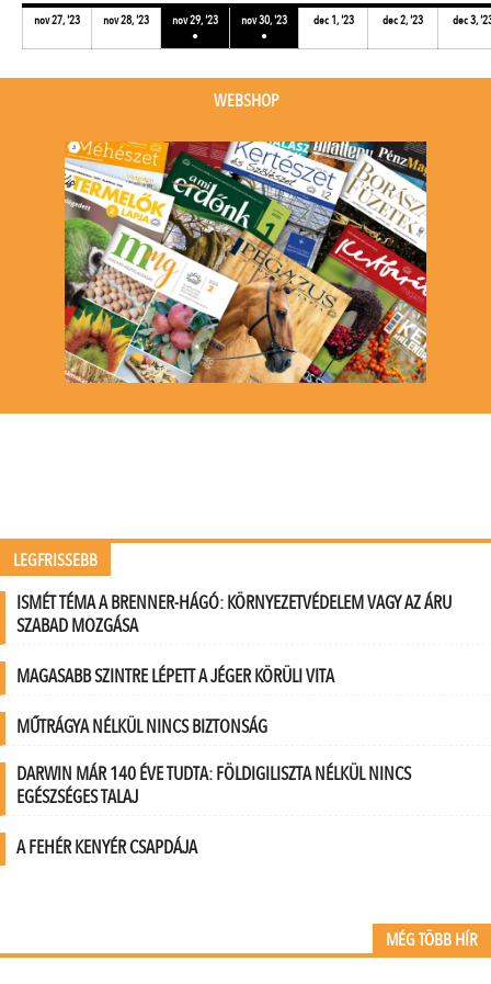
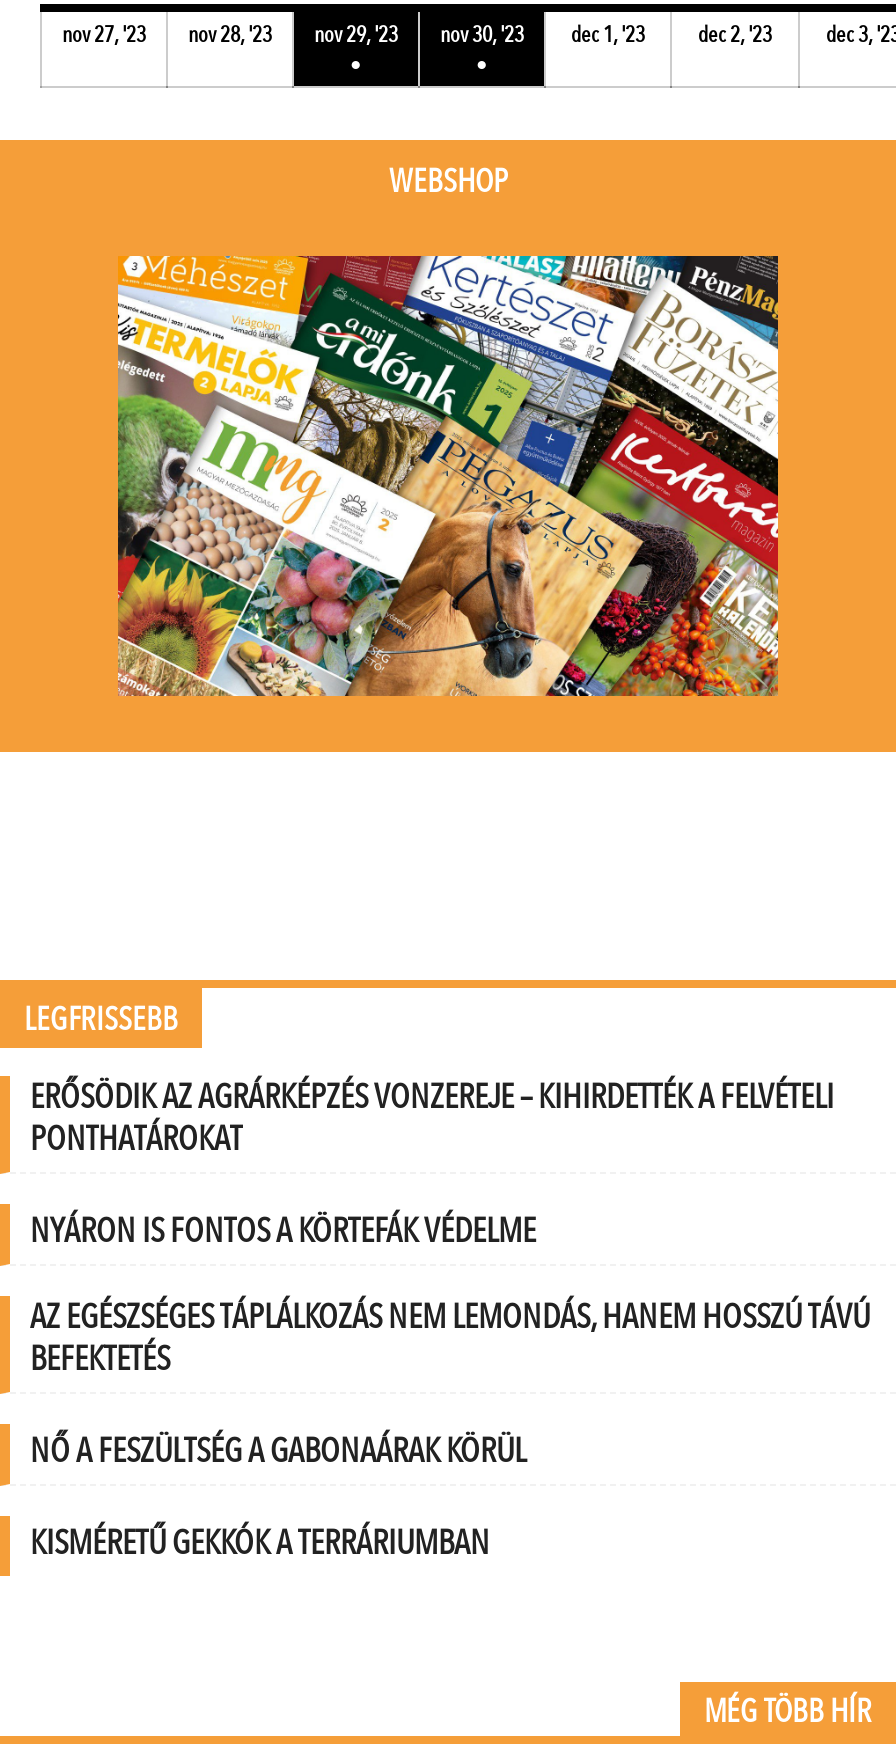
[16,590,452,639] ISMÉT TÉMA A BRENNER-HÁGÓ: KÖRNYEZETVÉDELEM VAGY AZ ÁRU | SZABAD MOZGÁSA -> [30,1074,834,1162] ERŐSÖDIK AZ AGRÁRKÉPZÉS VONZEREJE – KIHIRDETTÉK A FELVÉTELI | PONTHATÁROKAT
[16,664,334,689] MAGASABB SZINTRE LÉPETT A JÉGER KÖRÜLI VITA -> [30,1208,536,1254] NYÁRON IS FONTOS A KÖRTEFÁK VÉDELME
[16,714,267,739] MŰTRÁGYA NÉLKÜL NINCS BIZTONSÁG -> [30,1294,870,1382] AZ EGÉSZSÉGES TÁPLÁLKOZÁS NEM LEMONDÁS, HANEM HOSSZÚ TÁVÚ | BEFEKTETÉS
[16,761,411,810] DARWIN MÁR 140 ÉVE TUDTA: FÖLDIGILISZTA NÉLKÜL NINCS | EGÉSZSÉGES TALAJ -> [30,1428,526,1474] NŐ A FESZÜLTSÉG A GABONAÁRAK KÖRÜL
[16,835,197,860] A FEHÉR KENYÉR CSAPDÁJA -> [30,1520,490,1566] KISMÉRETŰ GEKKÓK A TERRÁRIUMBAN

